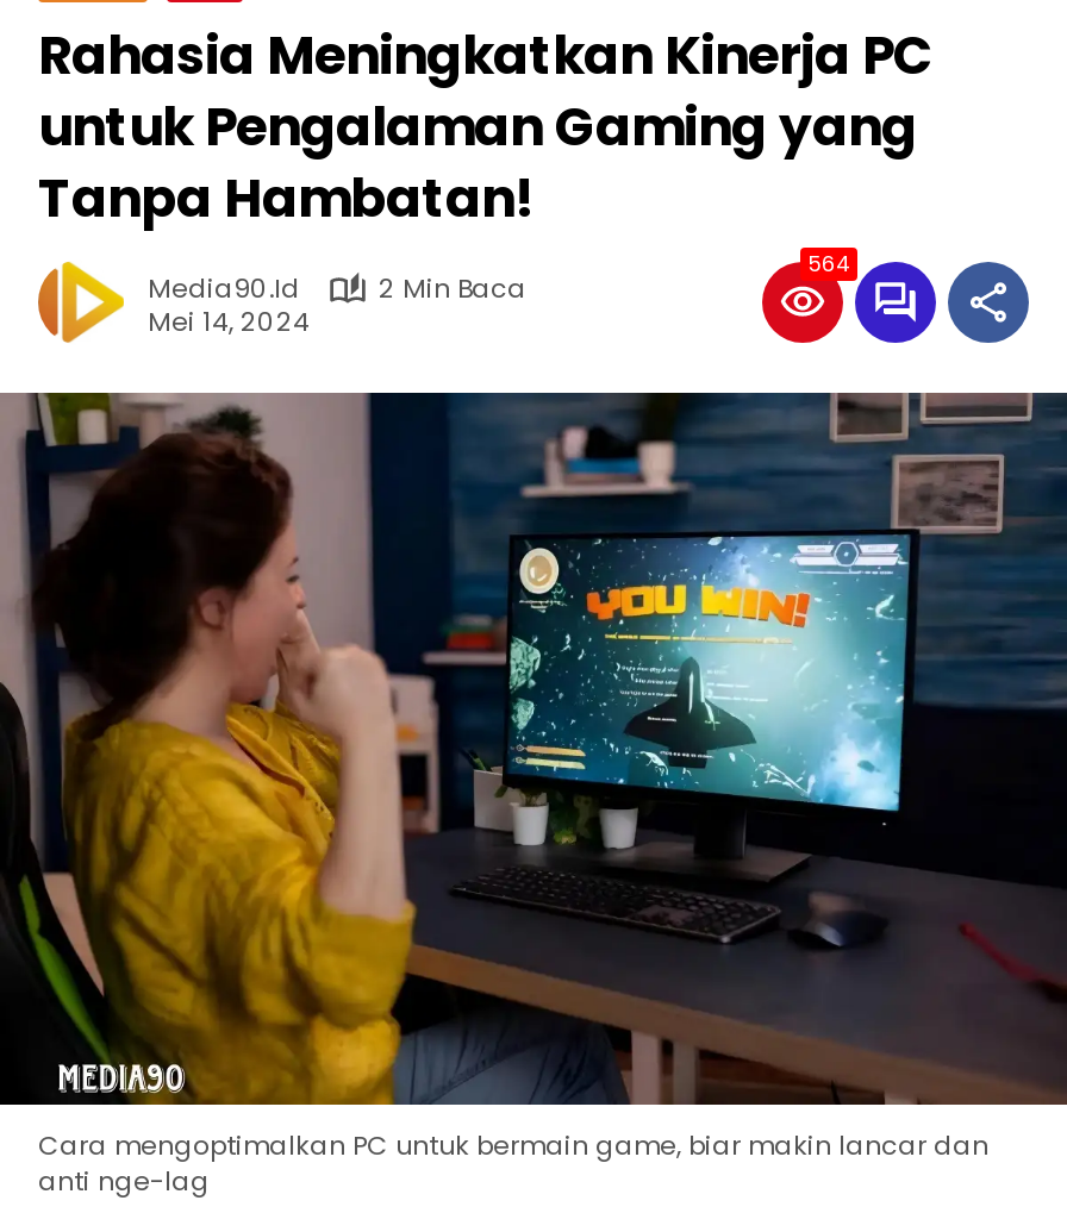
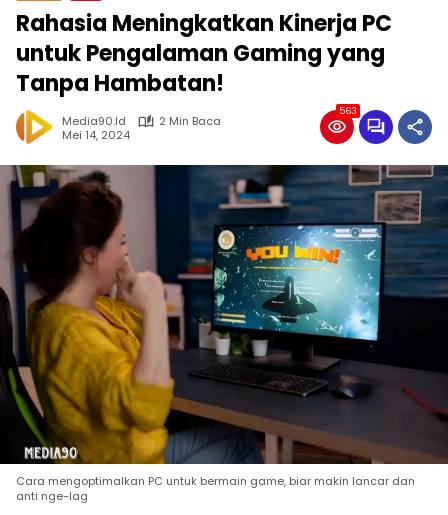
[807,250,850,279] 564 -> [339,105,357,117] 563

